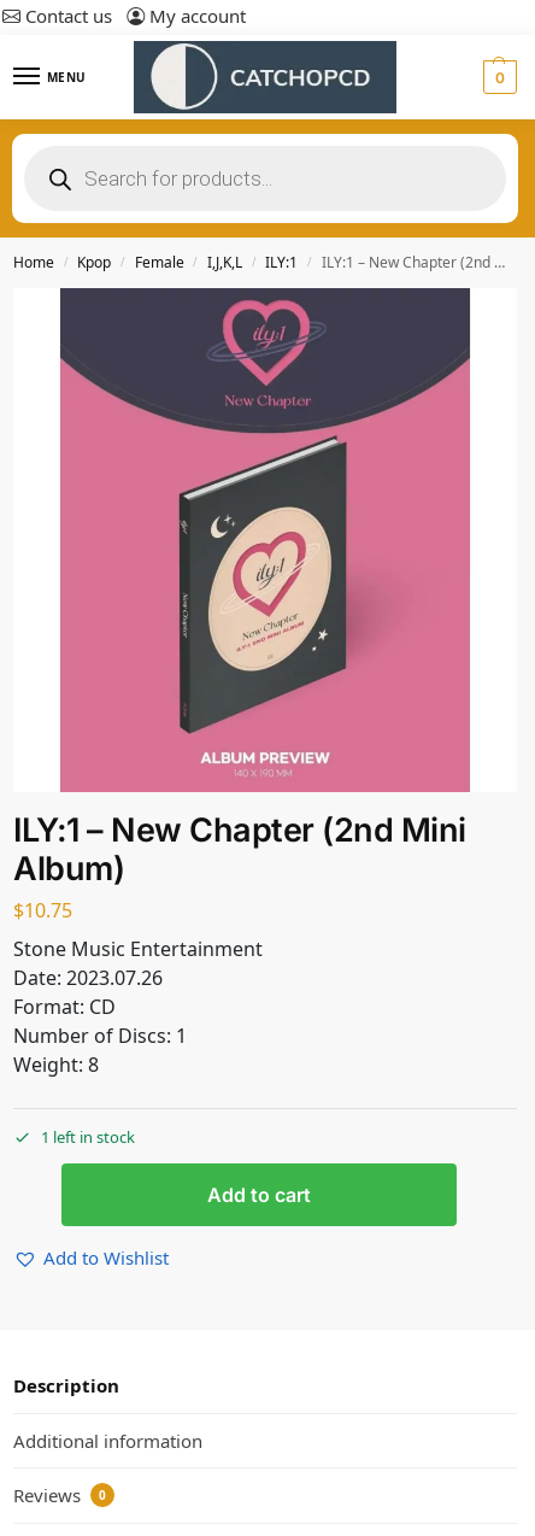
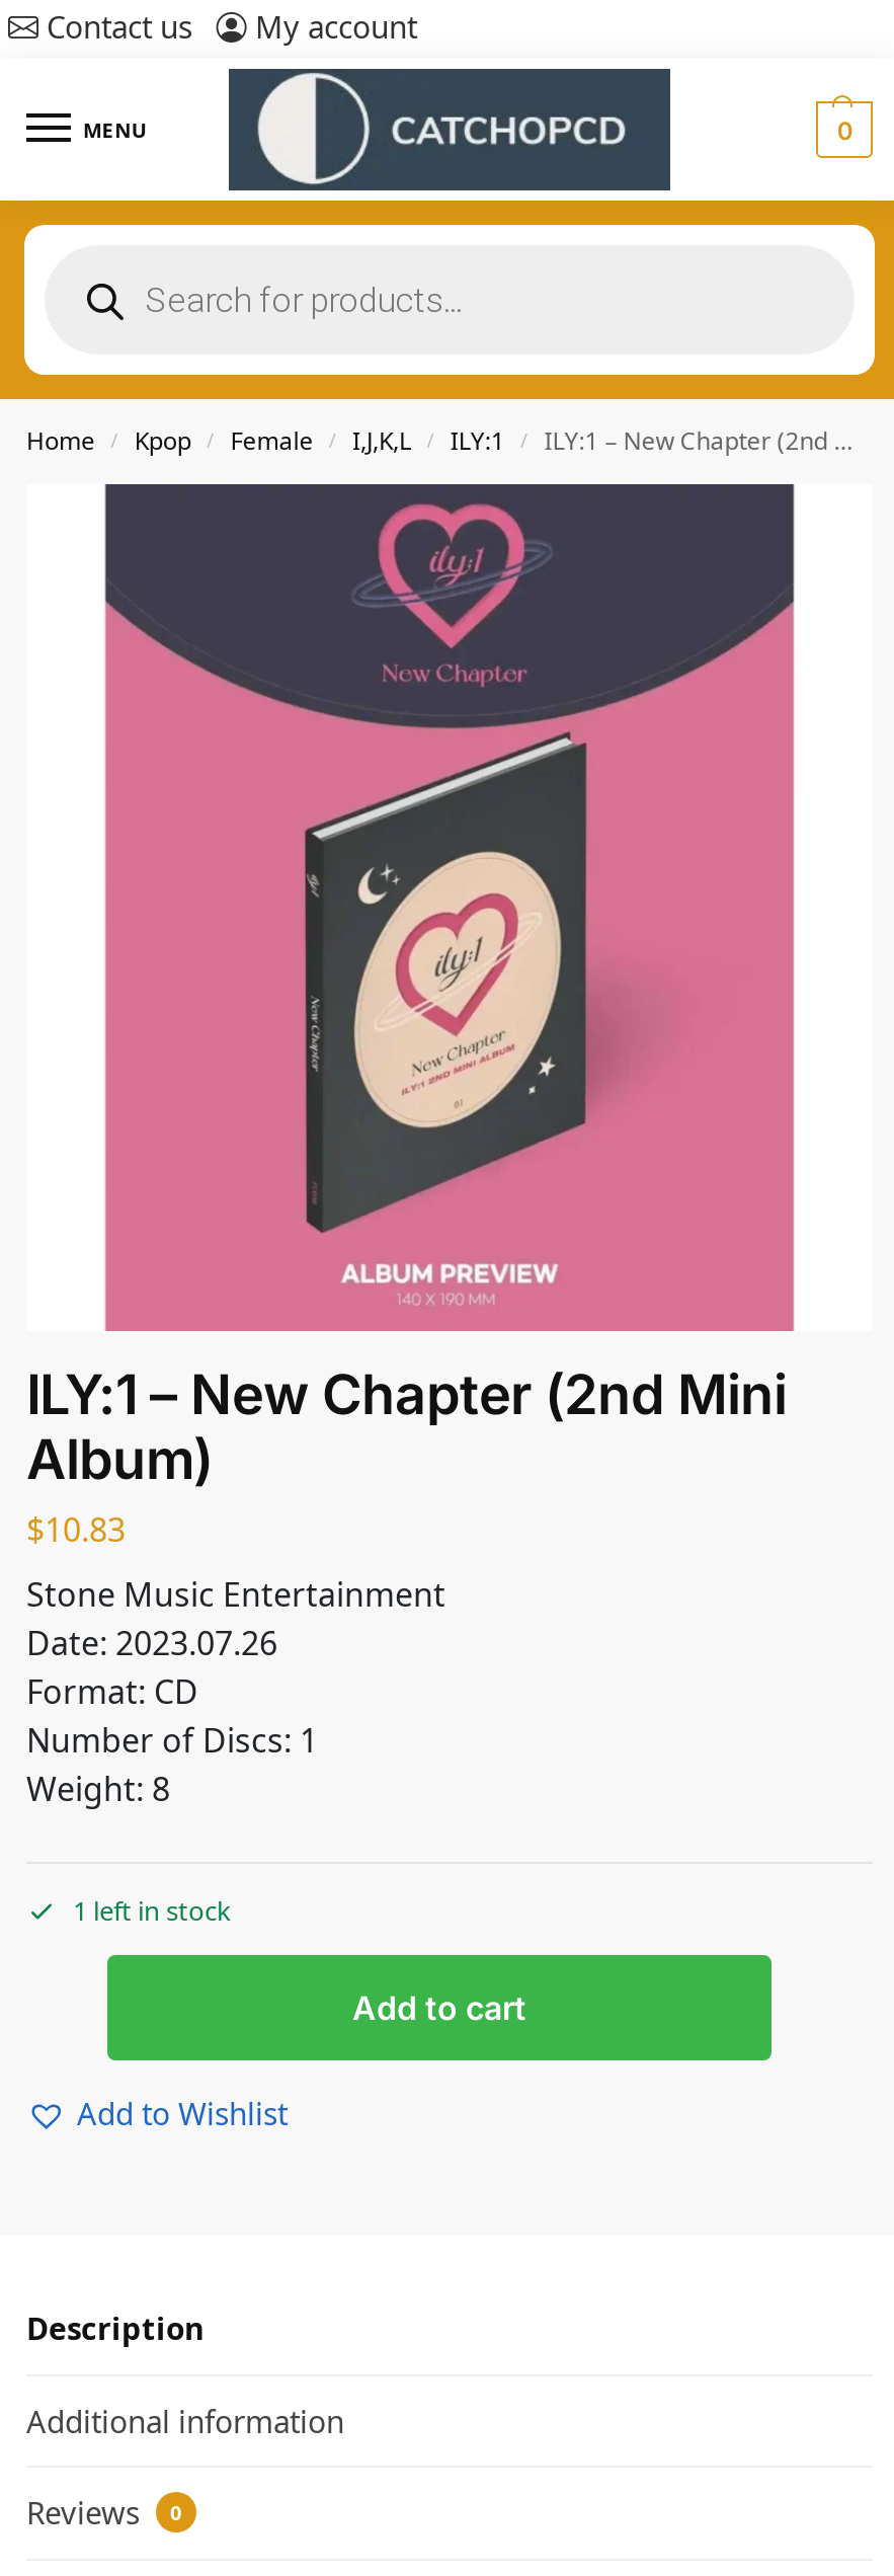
[13,897,72,923] $10.75 -> [26,1506,126,1551] $10.83

